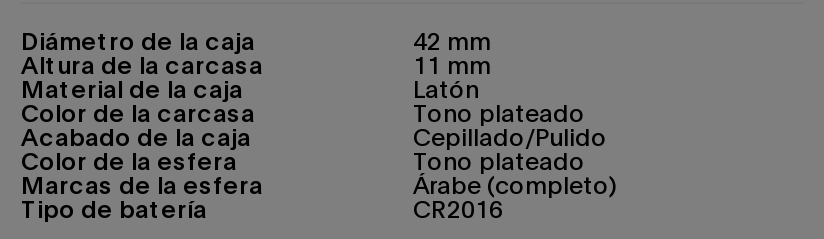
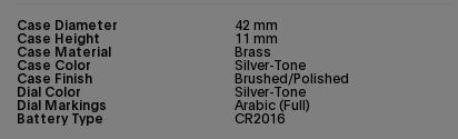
[21,25,255,57] Diámetro de la caja -> [17,16,118,34] Case Diameter
[21,49,263,81] Altura de la carcasa -> [17,29,100,47] Case Height
[21,73,617,225] Material de la caja | Latón | Color de la carcasa | Tono plateado | Acabado de la caja | Cepillado/Pulido | Color de la esfera | Tono plateado | Marcas de la esfera | Árabe (completo) | Tipo de batería -> [17,43,349,127] Case Material | Brass | Case Color | Silver-Tone | Case Finish | Brushed/Polished | Dial Color | Silver-Tone | Dial Markings | Arabic (Full) | Battery Type

